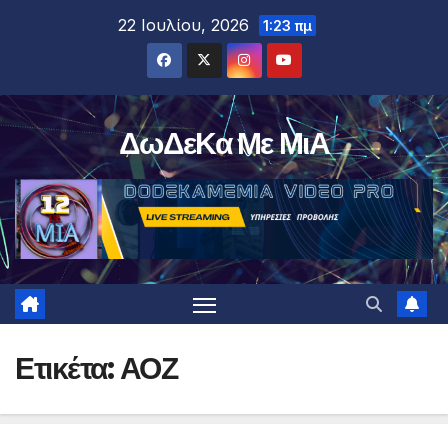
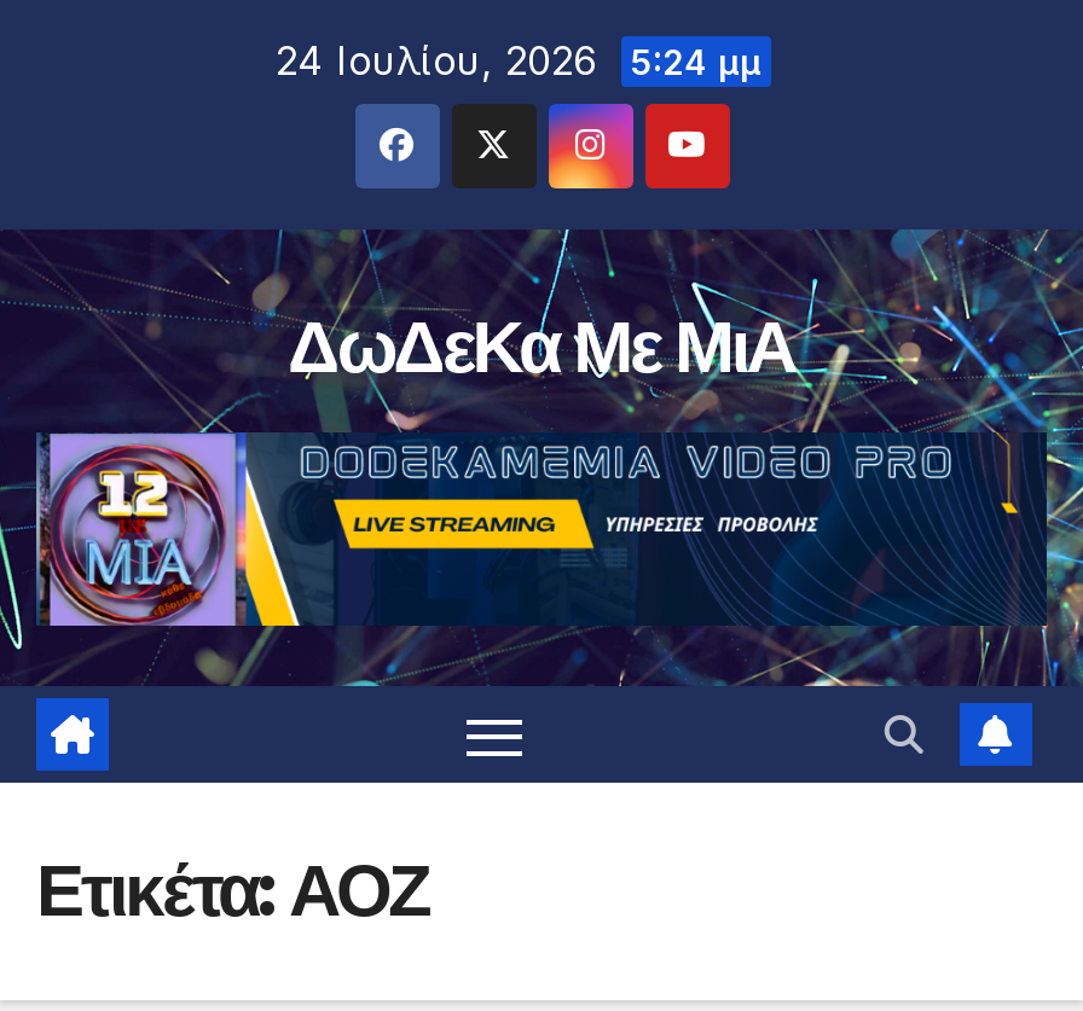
[117,15,311,35] 22 Ιουλίου, 2026 1:23 πμ -> [276,36,761,85] 24 Ιουλίου, 2026 5:24 μμ

